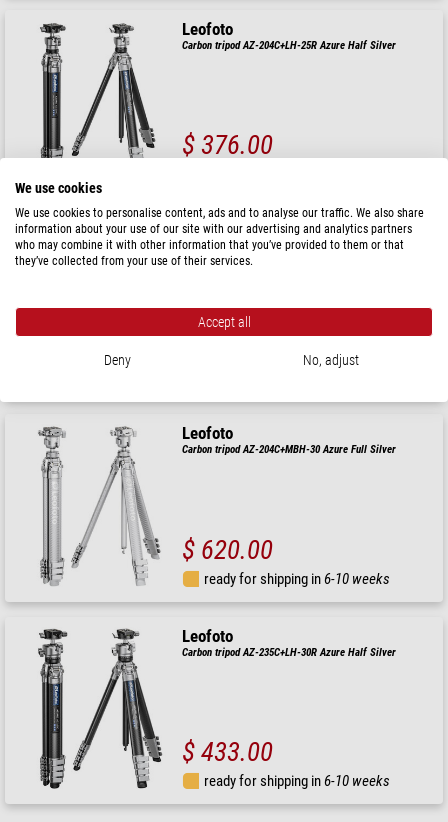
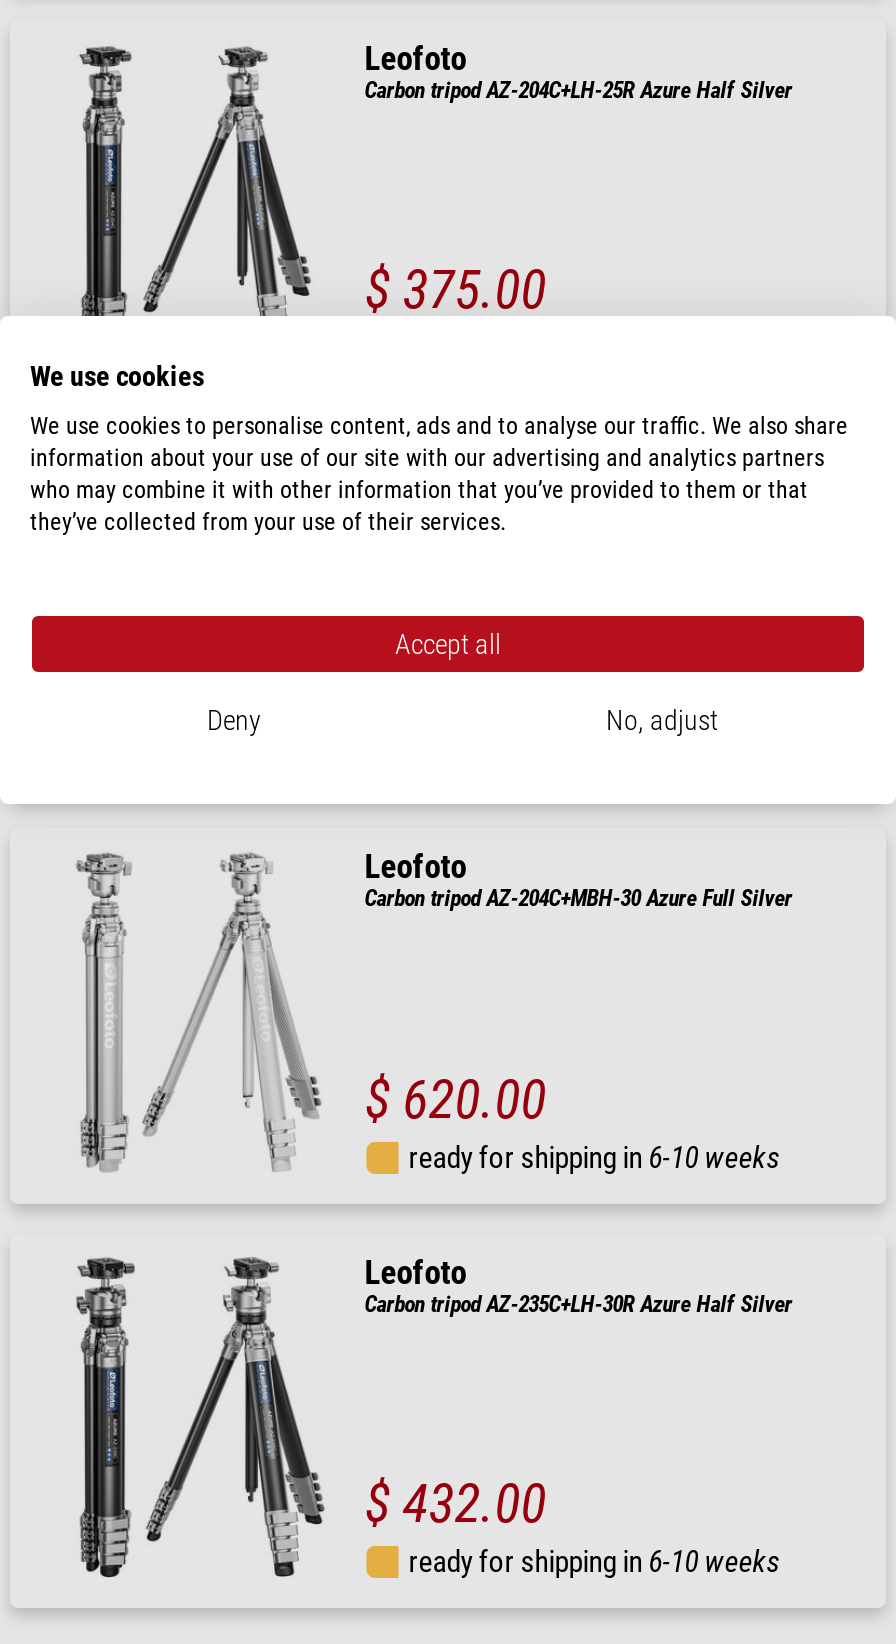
[182,129,273,161] $ 376.00 -> [364,258,546,322] $ 375.00
[182,736,273,768] $ 433.00 -> [364,1472,546,1536] $ 432.00

